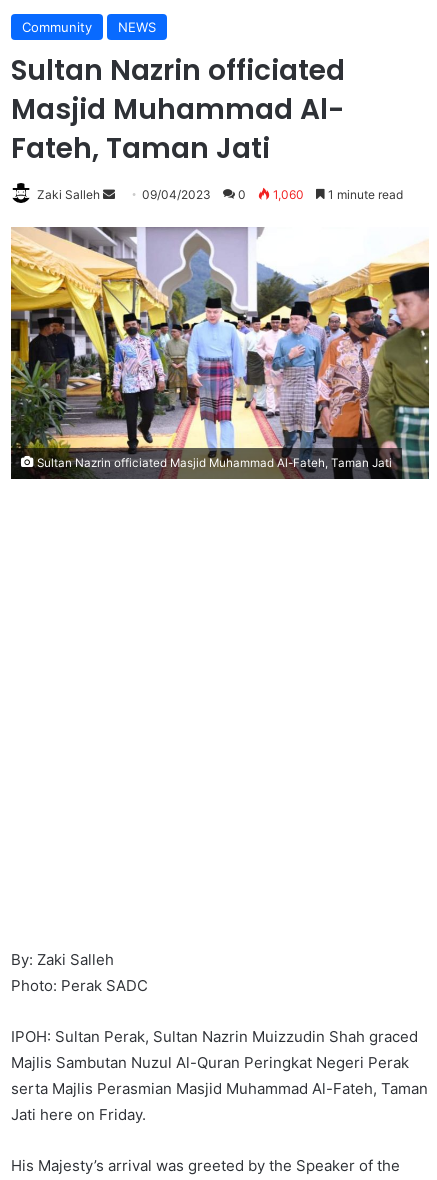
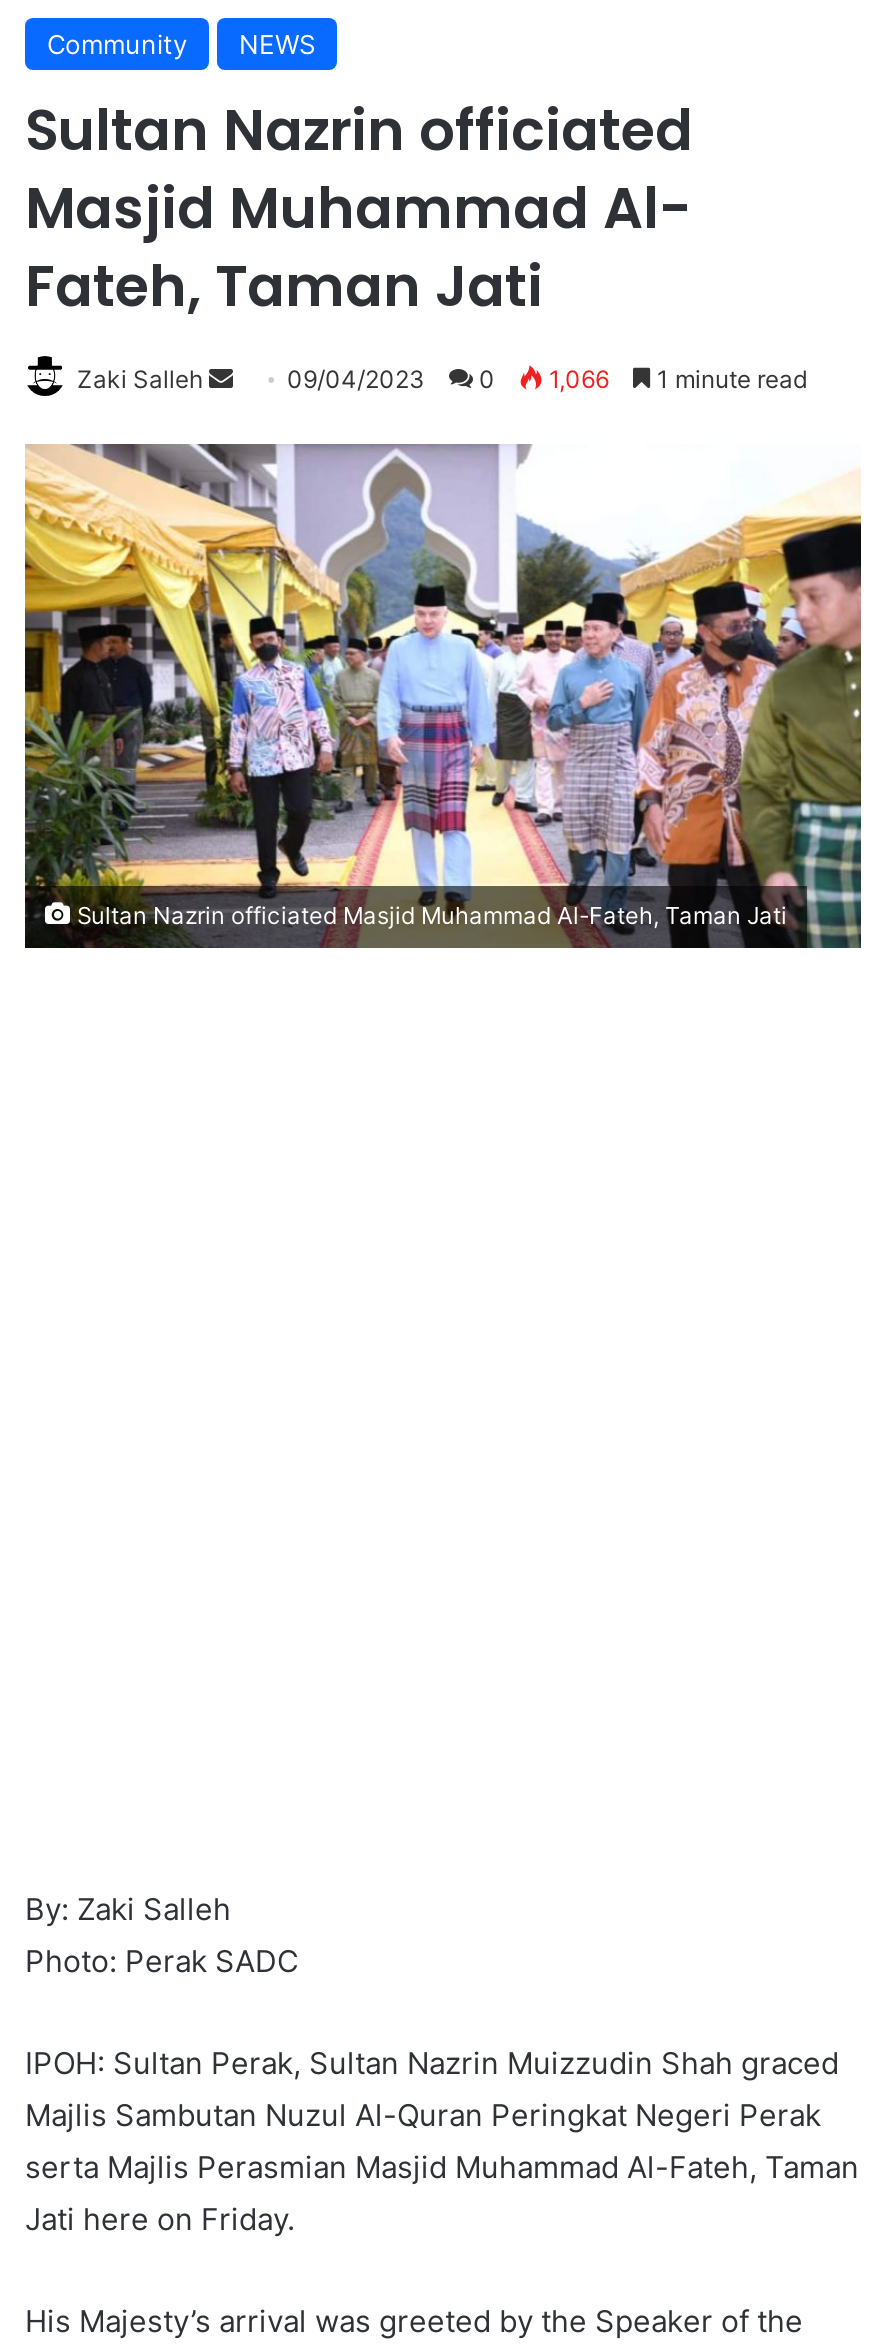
[270,187,304,202] 1,060 -> [543,364,609,394] 1,066

